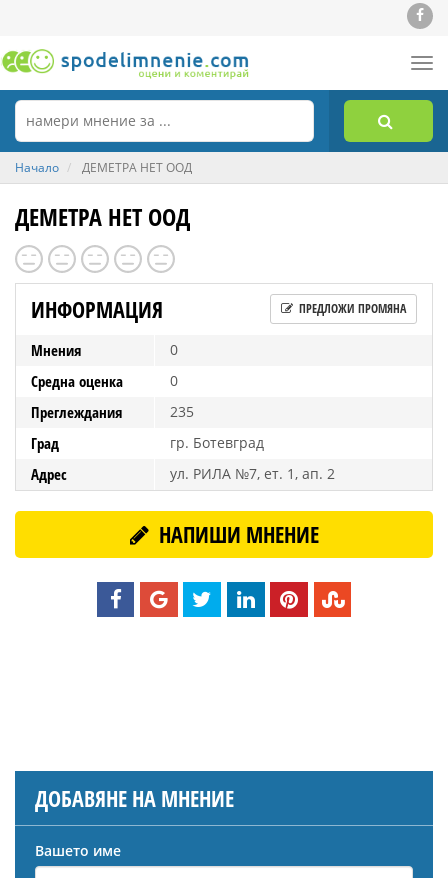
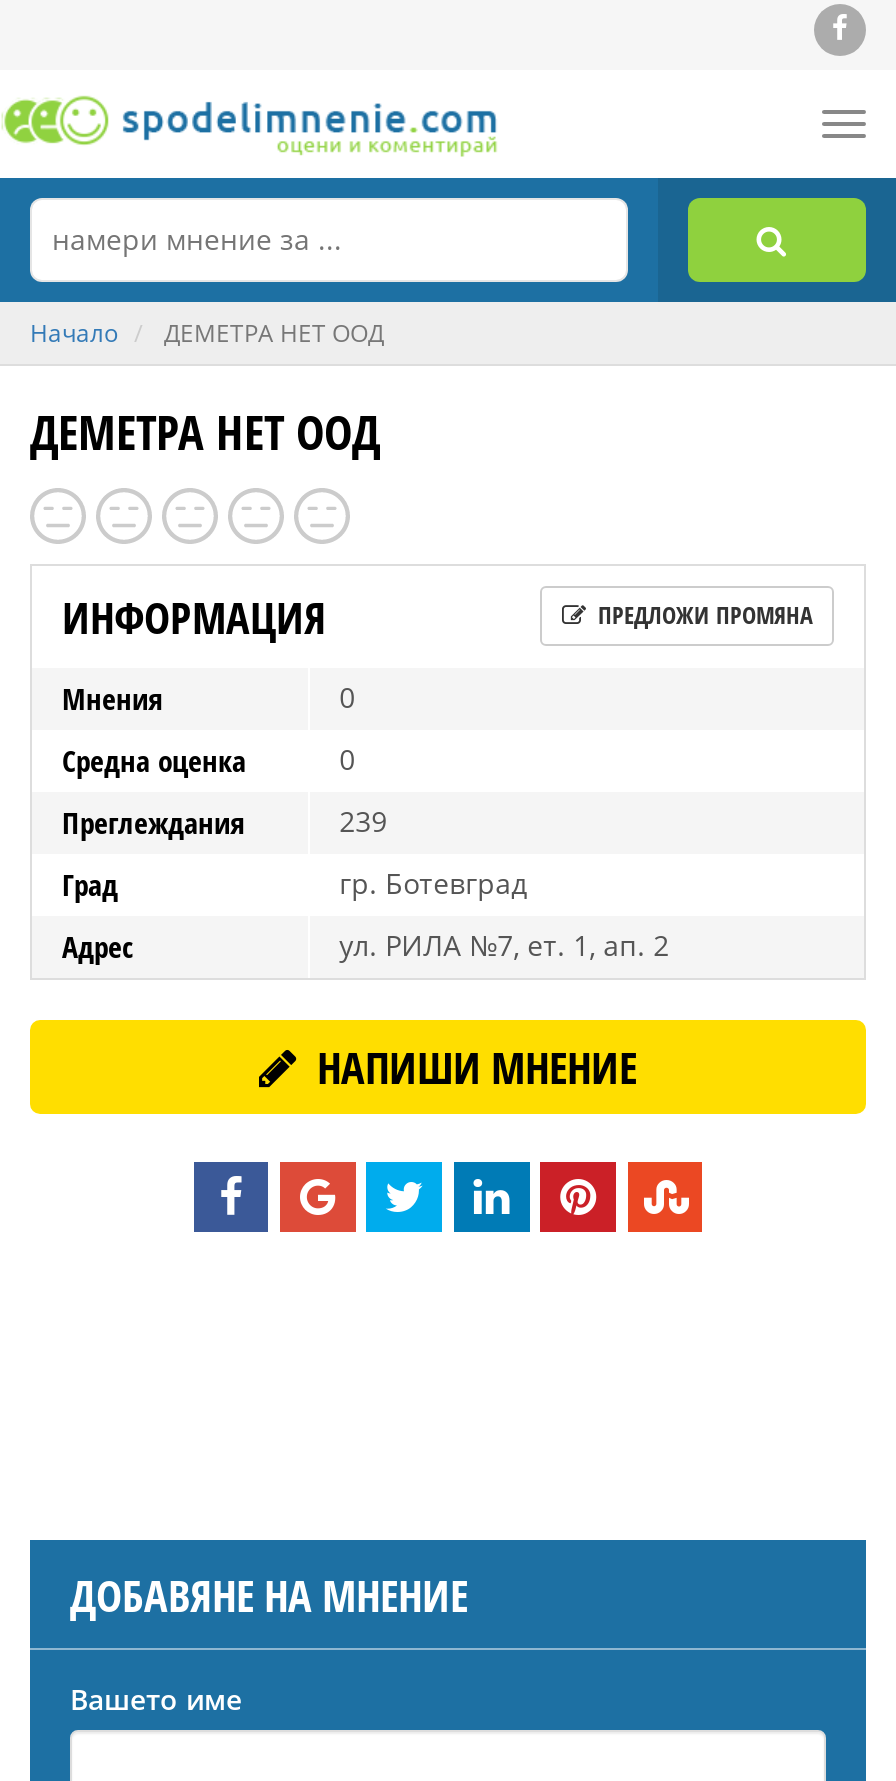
[170,402,194,421] 235 -> [339,802,387,840] 239

